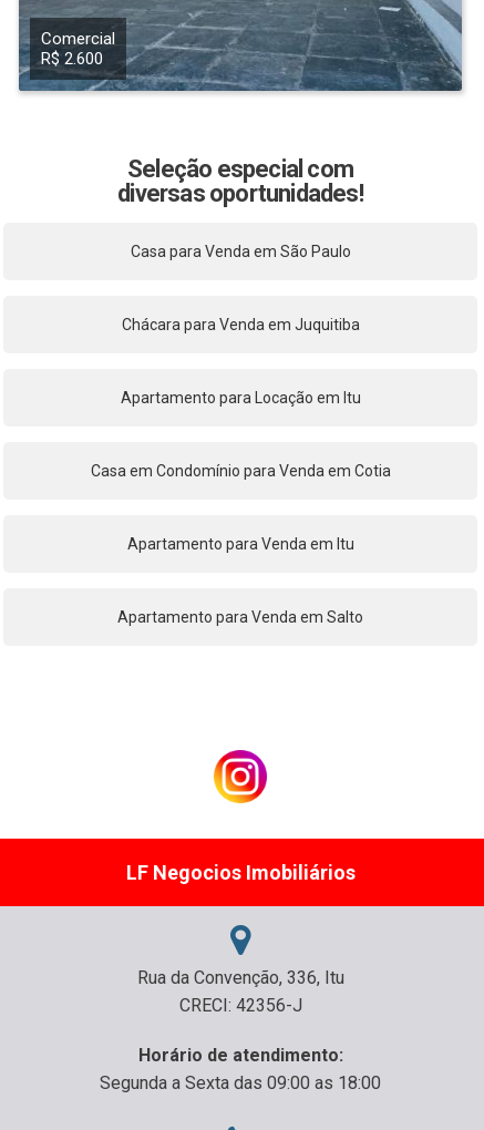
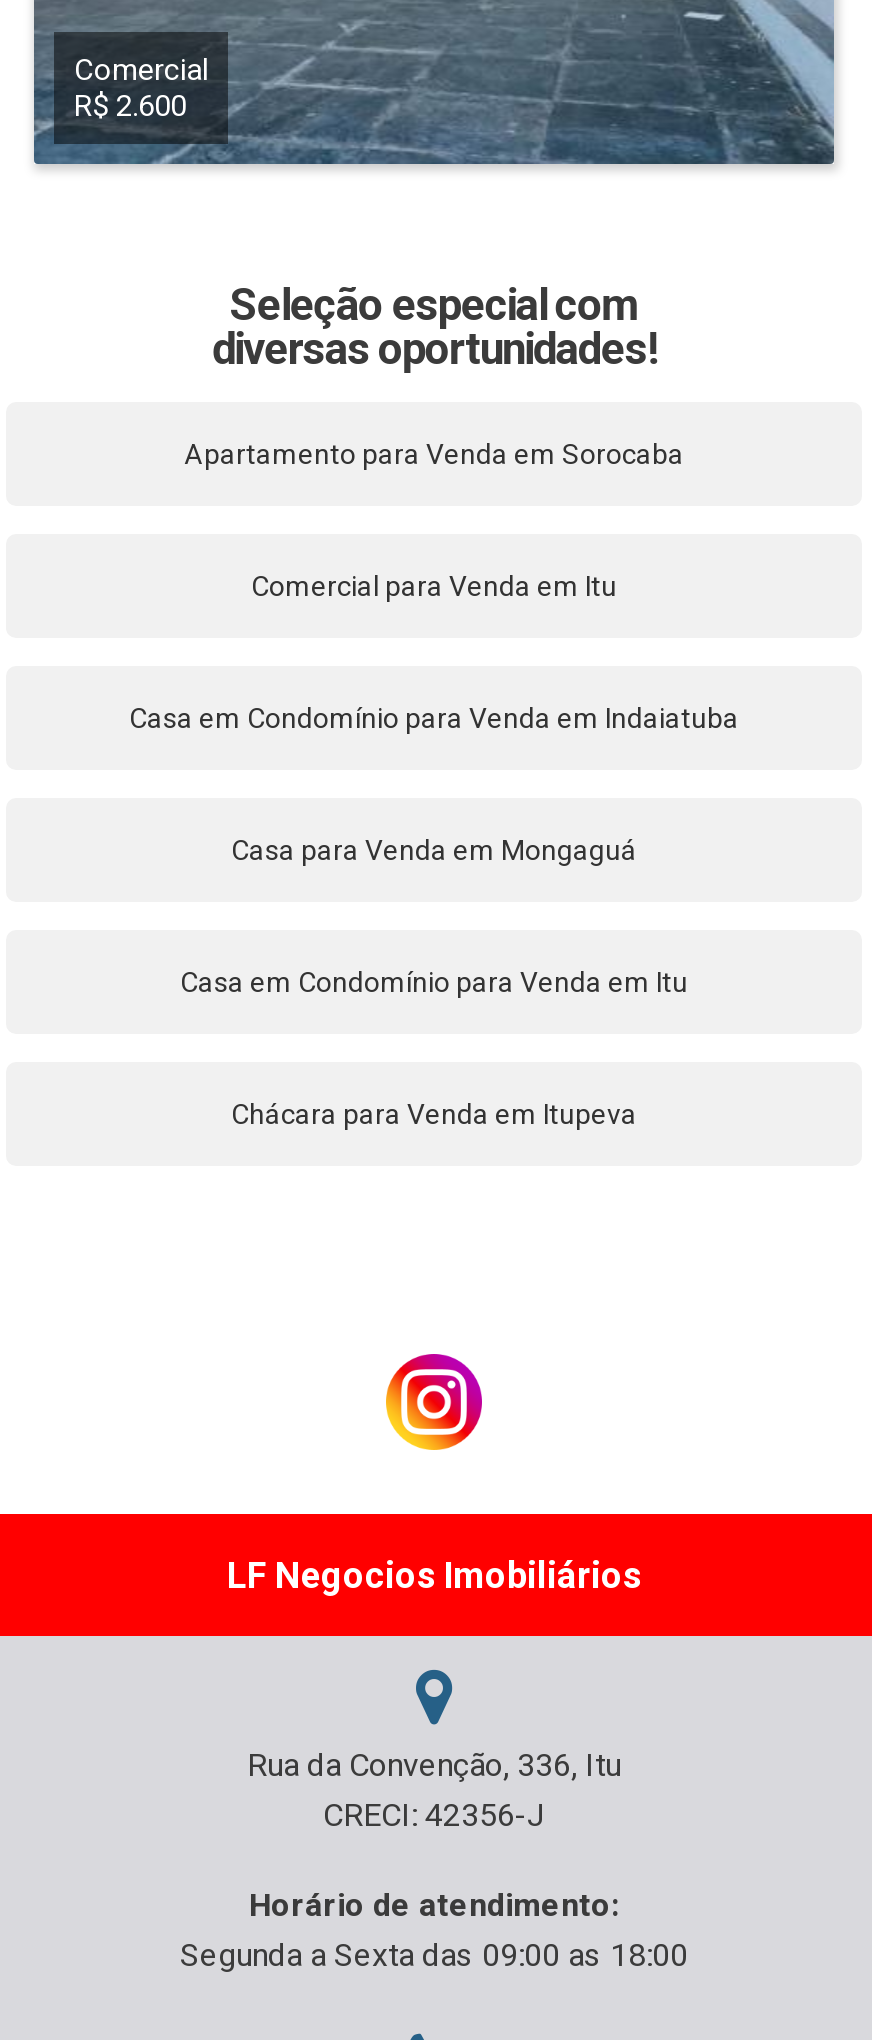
[130,243,351,260] Casa para Venda em São Paulo -> [184,438,684,470] Apartamento para Venda em Sorocaba
[121,316,359,333] Chácara para Venda em Juquitiba -> [251,570,617,602] Comercial para Venda em Itu
[120,389,361,407] Apartamento para Locação em Itu -> [129,702,739,734] Casa em Condomínio para Venda em Indaiatuba
[90,462,390,480] Casa em Condomínio para Venda em Cotia -> [231,834,637,866] Casa para Venda em Mongaguá
[127,535,354,553] Apartamento para Venda em Itu -> [180,966,688,998] Casa em Condomínio para Venda em Itu
[117,608,363,626] Apartamento para Venda em Salto -> [231,1098,637,1130] Chácara para Venda em Itupeva

